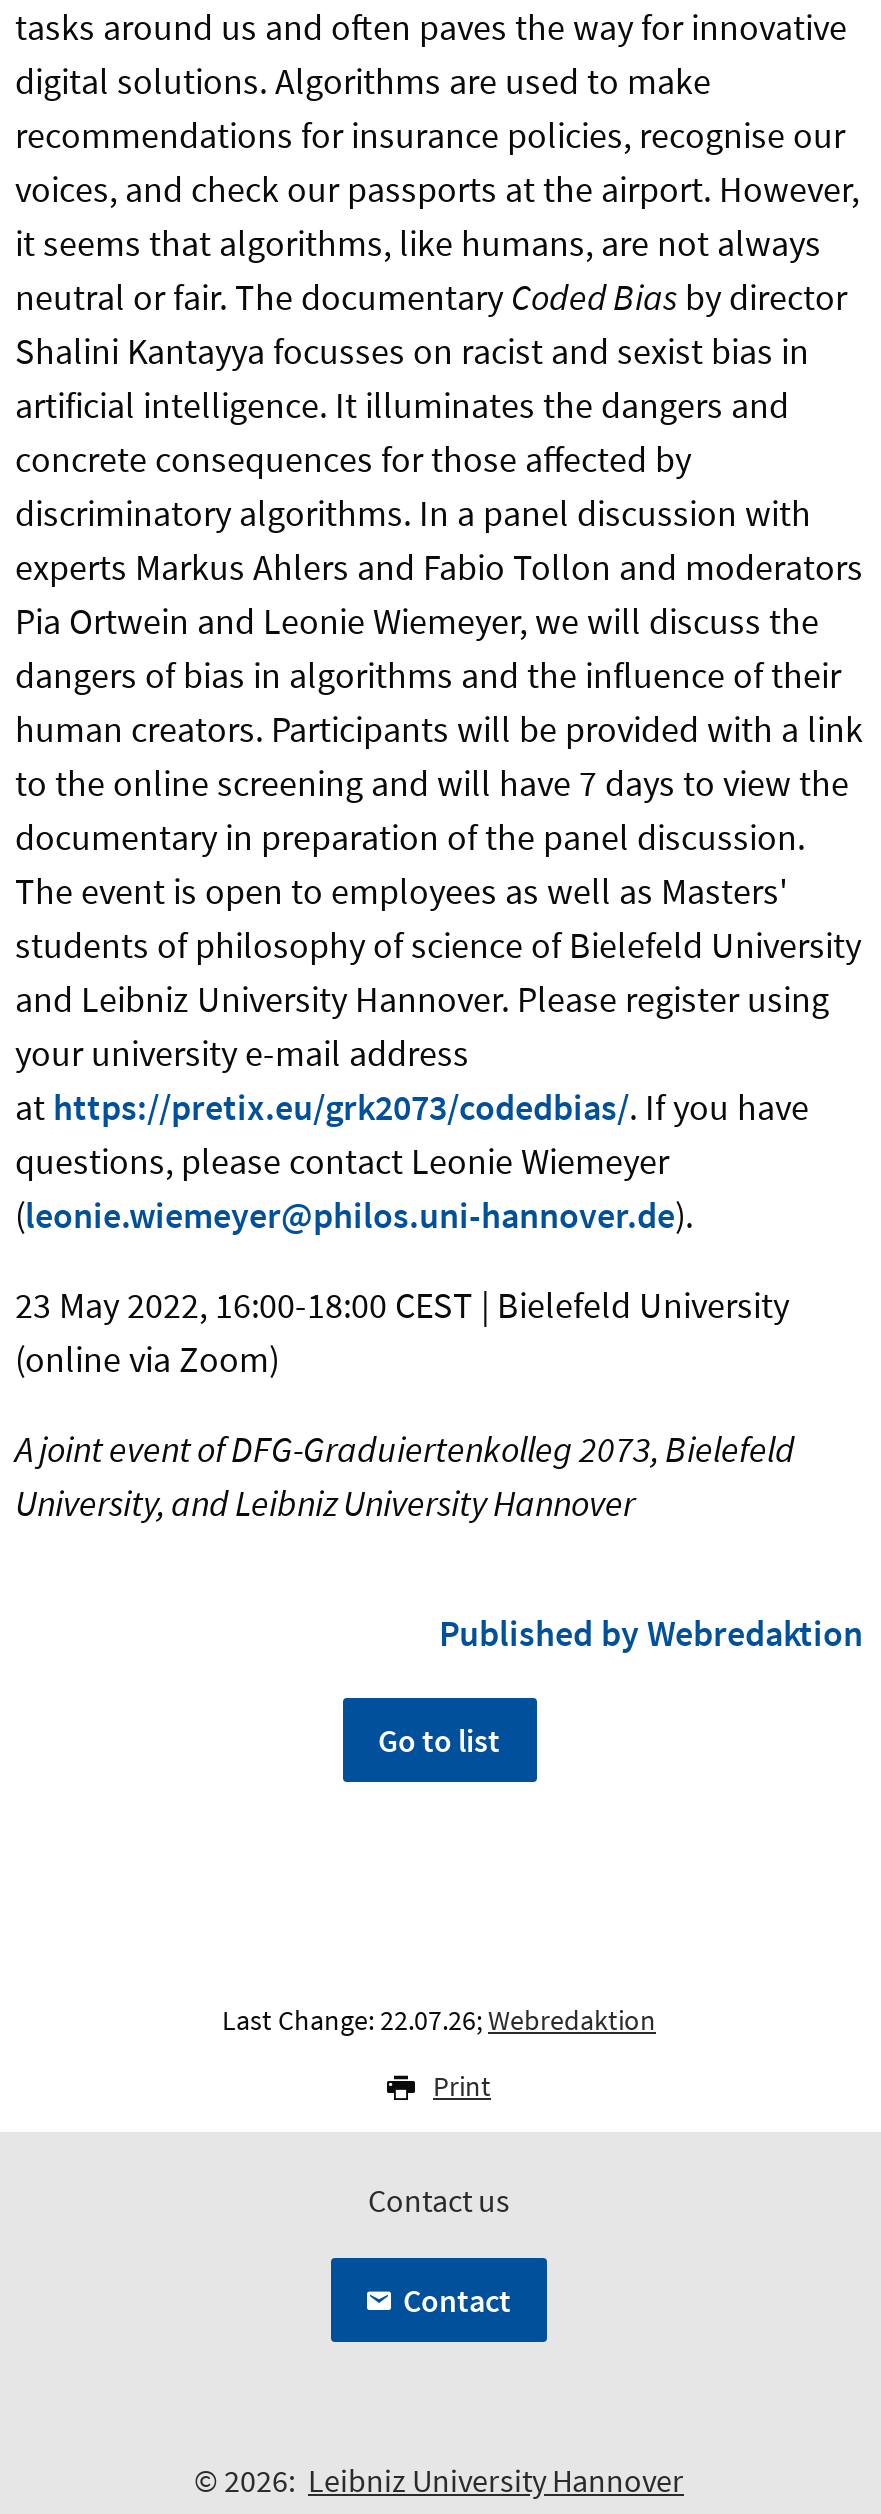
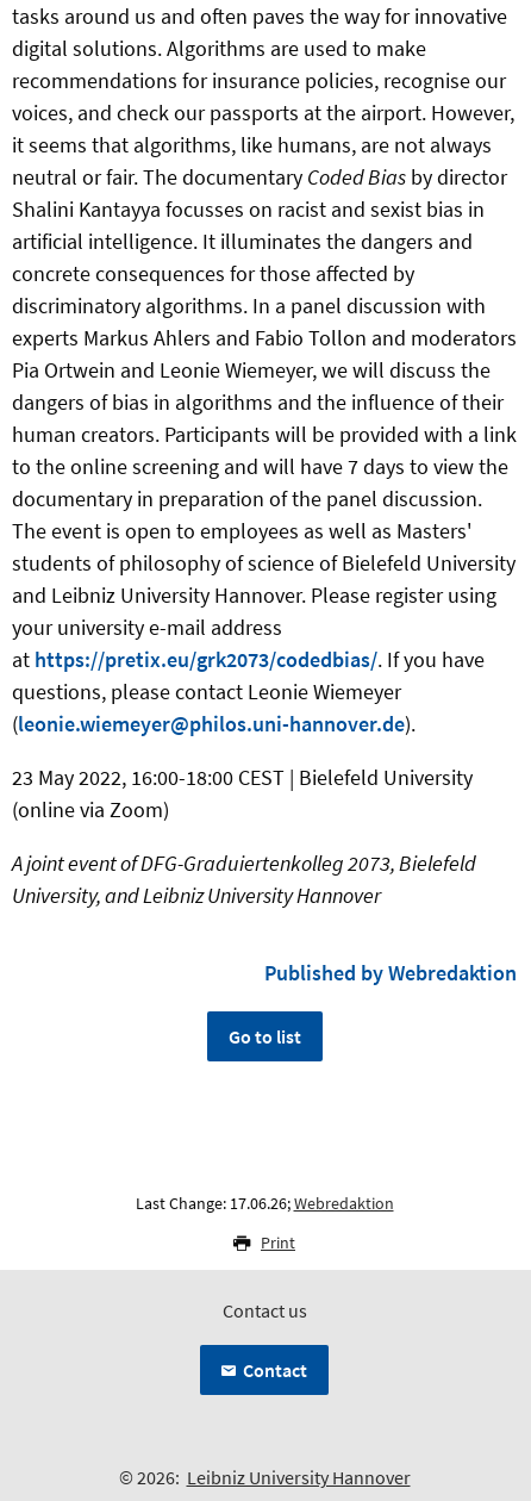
[222,2003,656,2039] Last Change: 22.07.26; Webredaktion -> [135,1193,393,1214] Last Change: 17.06.26; Webredaktion

